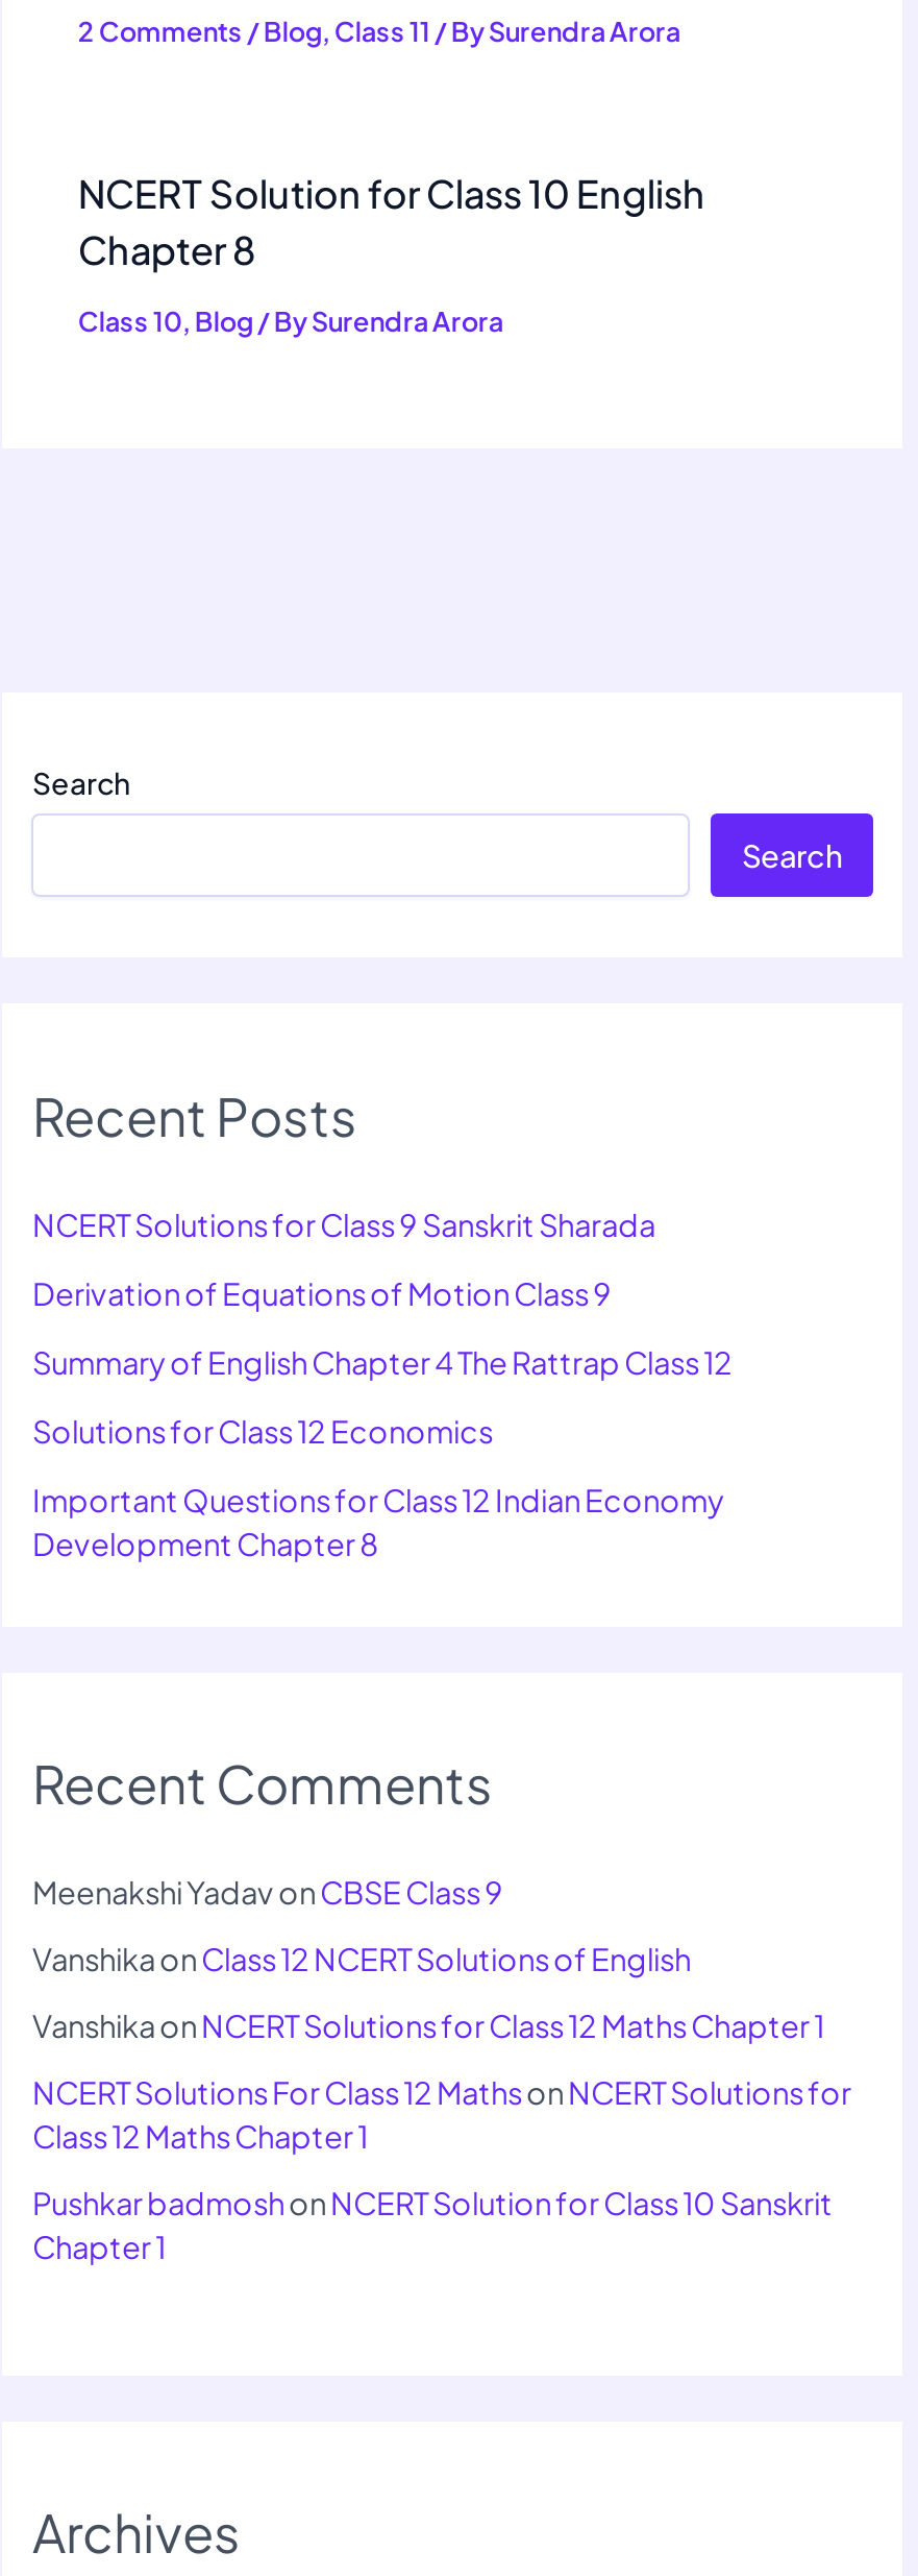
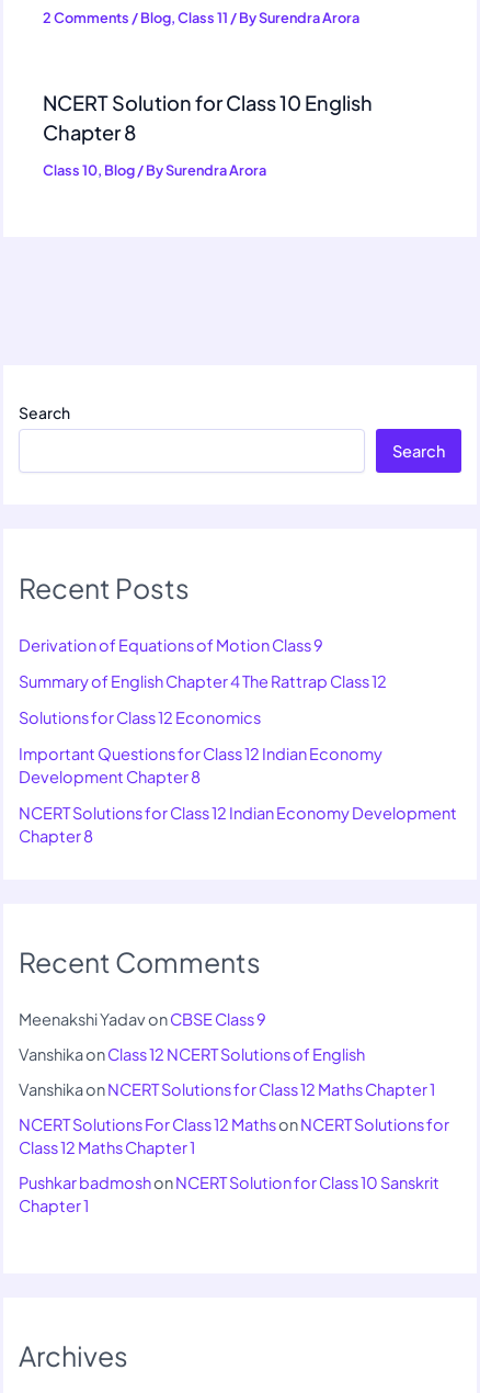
[32,1205,655,1243] NCERT Solutions for Class 9 Sanskrit Sharada -> none
moved [32,1274,733,1562] -> [19,635,387,786]: Derivation of Equations of Motion Class 9 | Summary of English Chapter 4 The Rattrap Class 12 | Solutions for Class 12 Economics | Important Questions for Class 12 Indian Economy | Development Chapter 8
none -> [19,803,458,846] NCERT Solutions for Class 12 Indian Economy Development | Chapter 8

